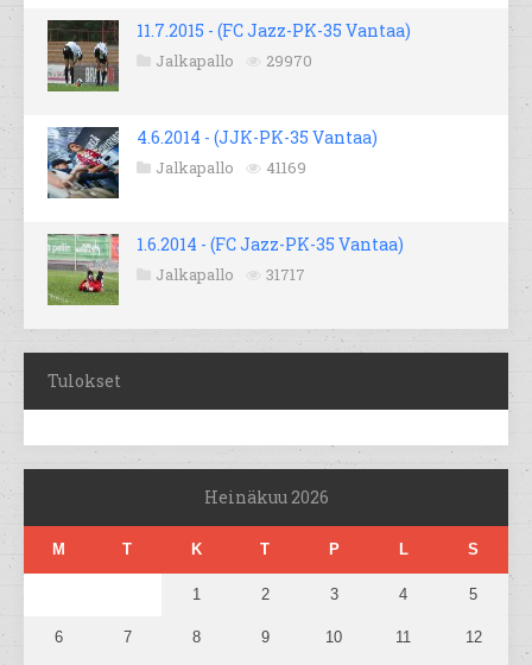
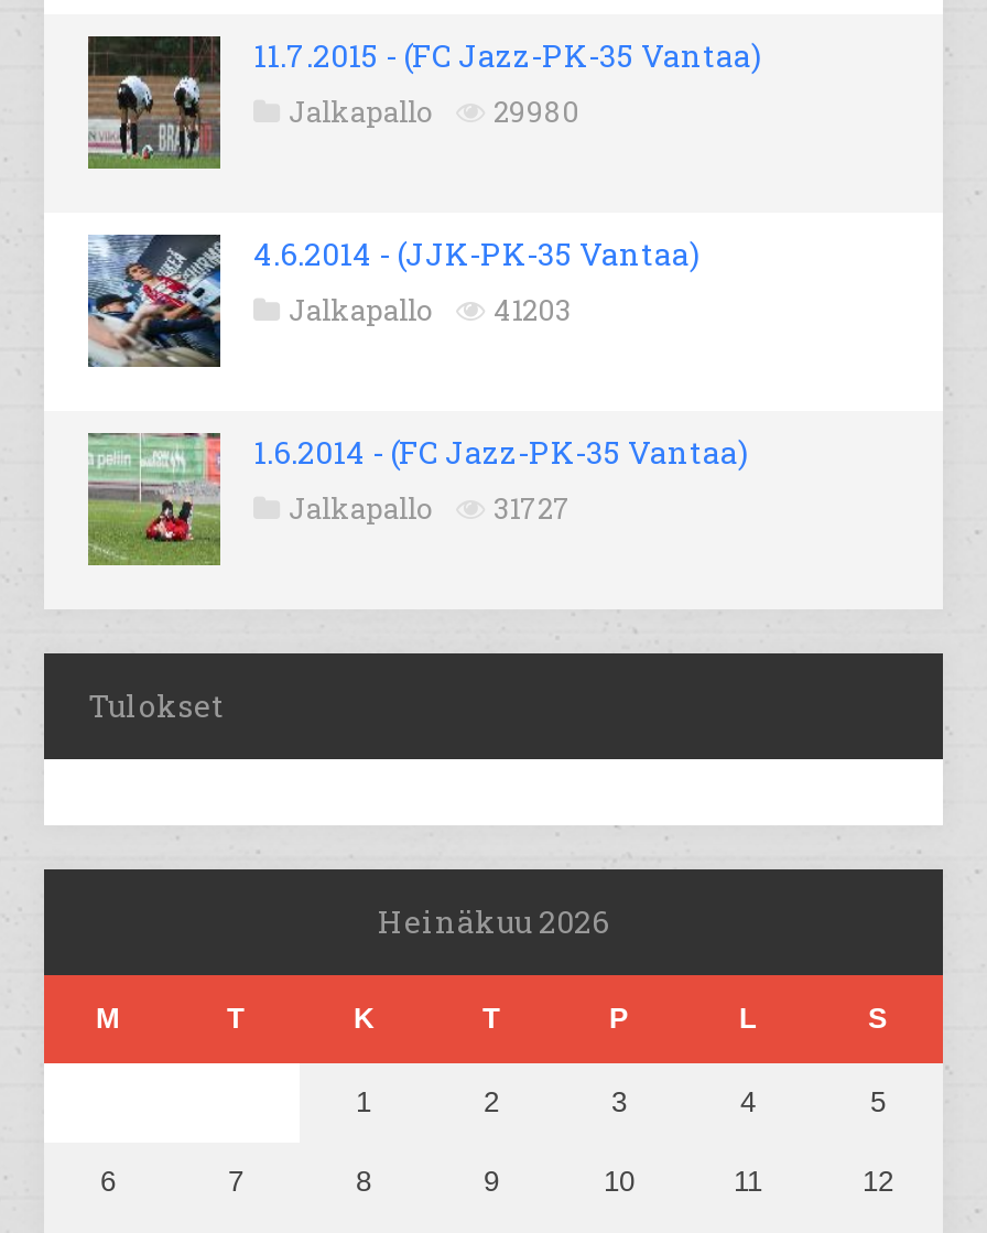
[156,50,312,72] Jalkapallo 29970 -> [289,92,579,132] Jalkapallo 29980
[156,157,306,178] Jalkapallo 41169 -> [289,290,571,330] Jalkapallo 41203
[156,264,305,285] Jalkapallo 31717 -> [289,489,571,528] Jalkapallo 31727

